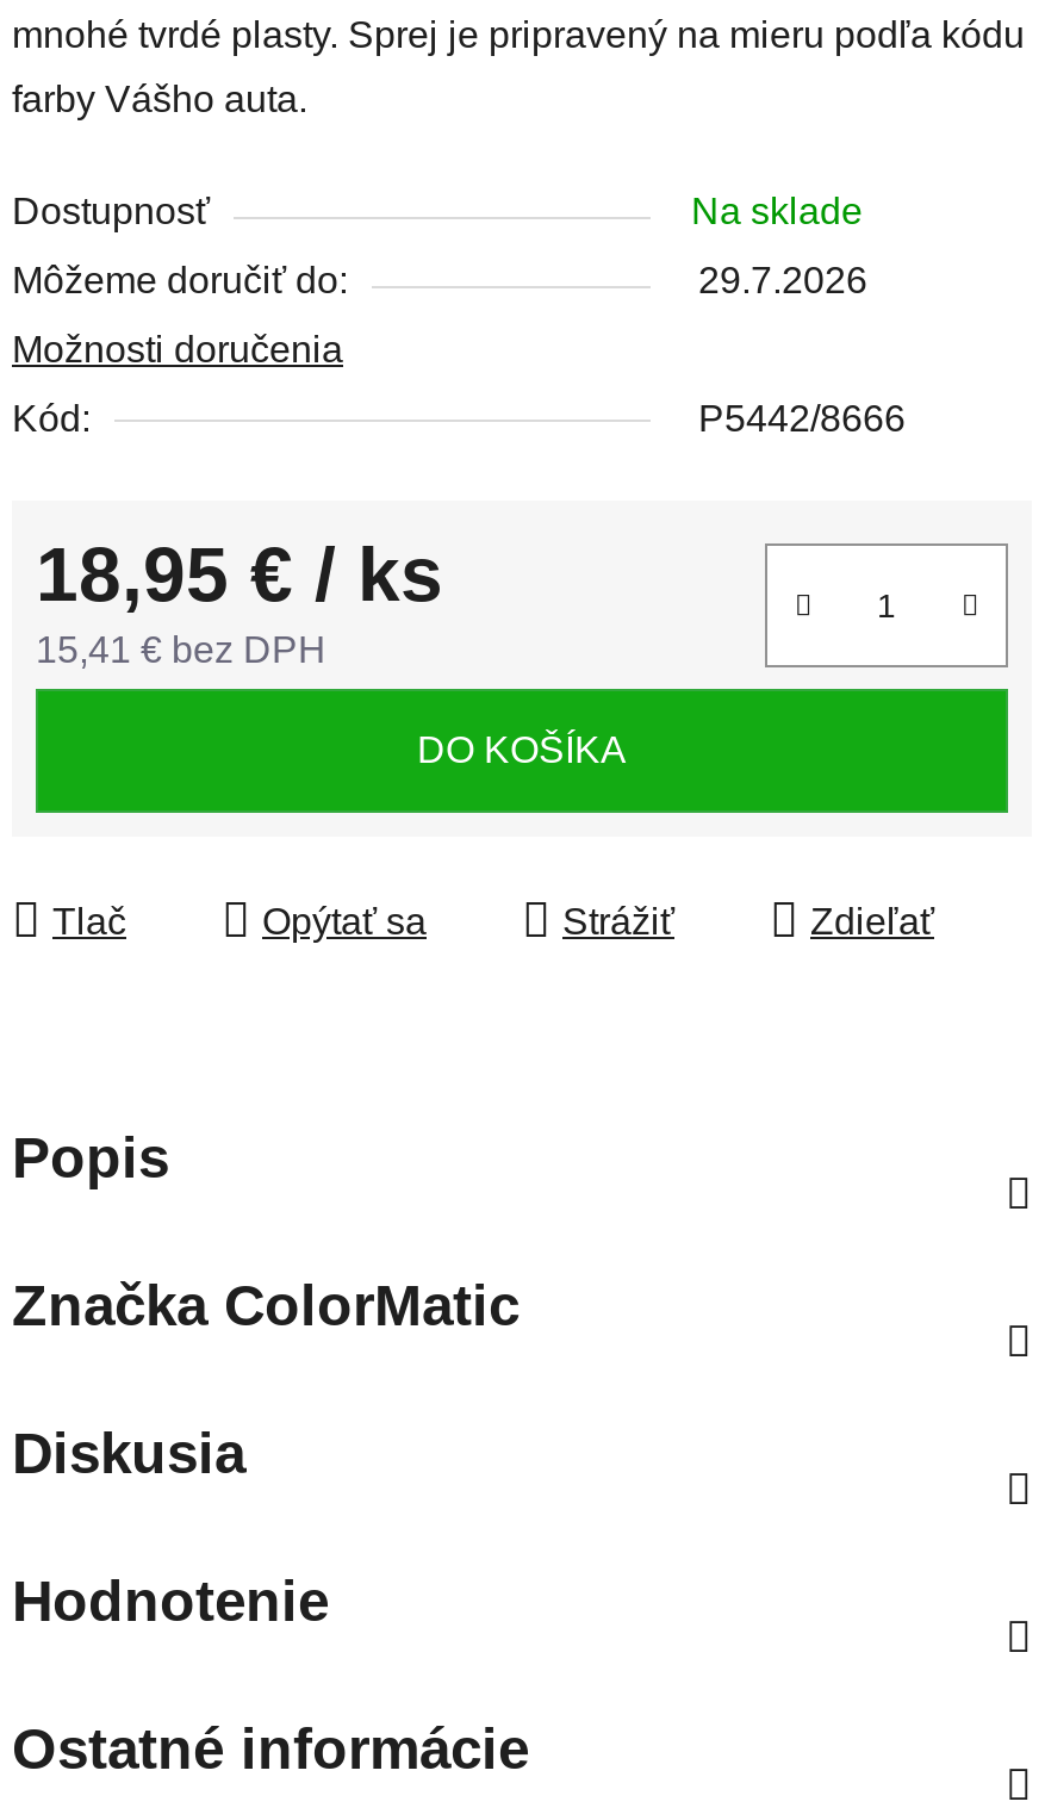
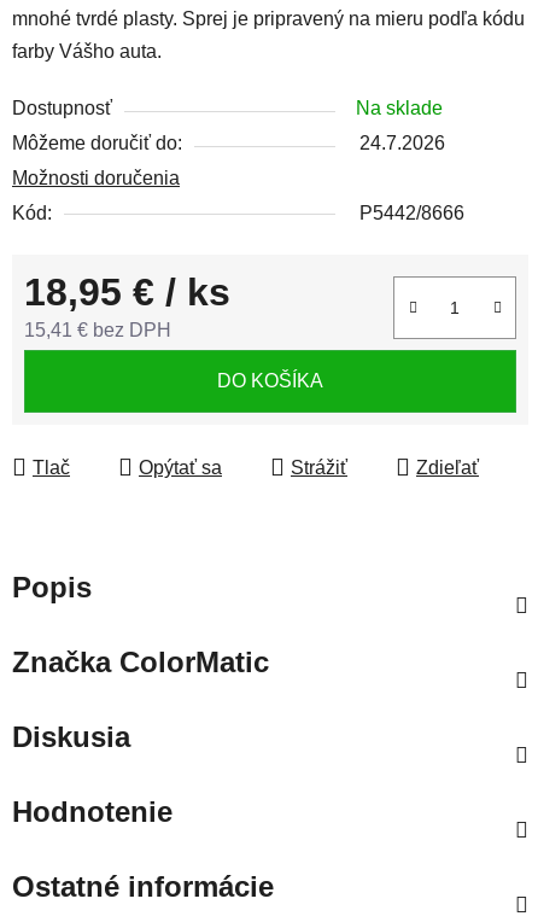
[698,259,867,299] 29.7.2026 -> [359,132,445,153] 24.7.2026

